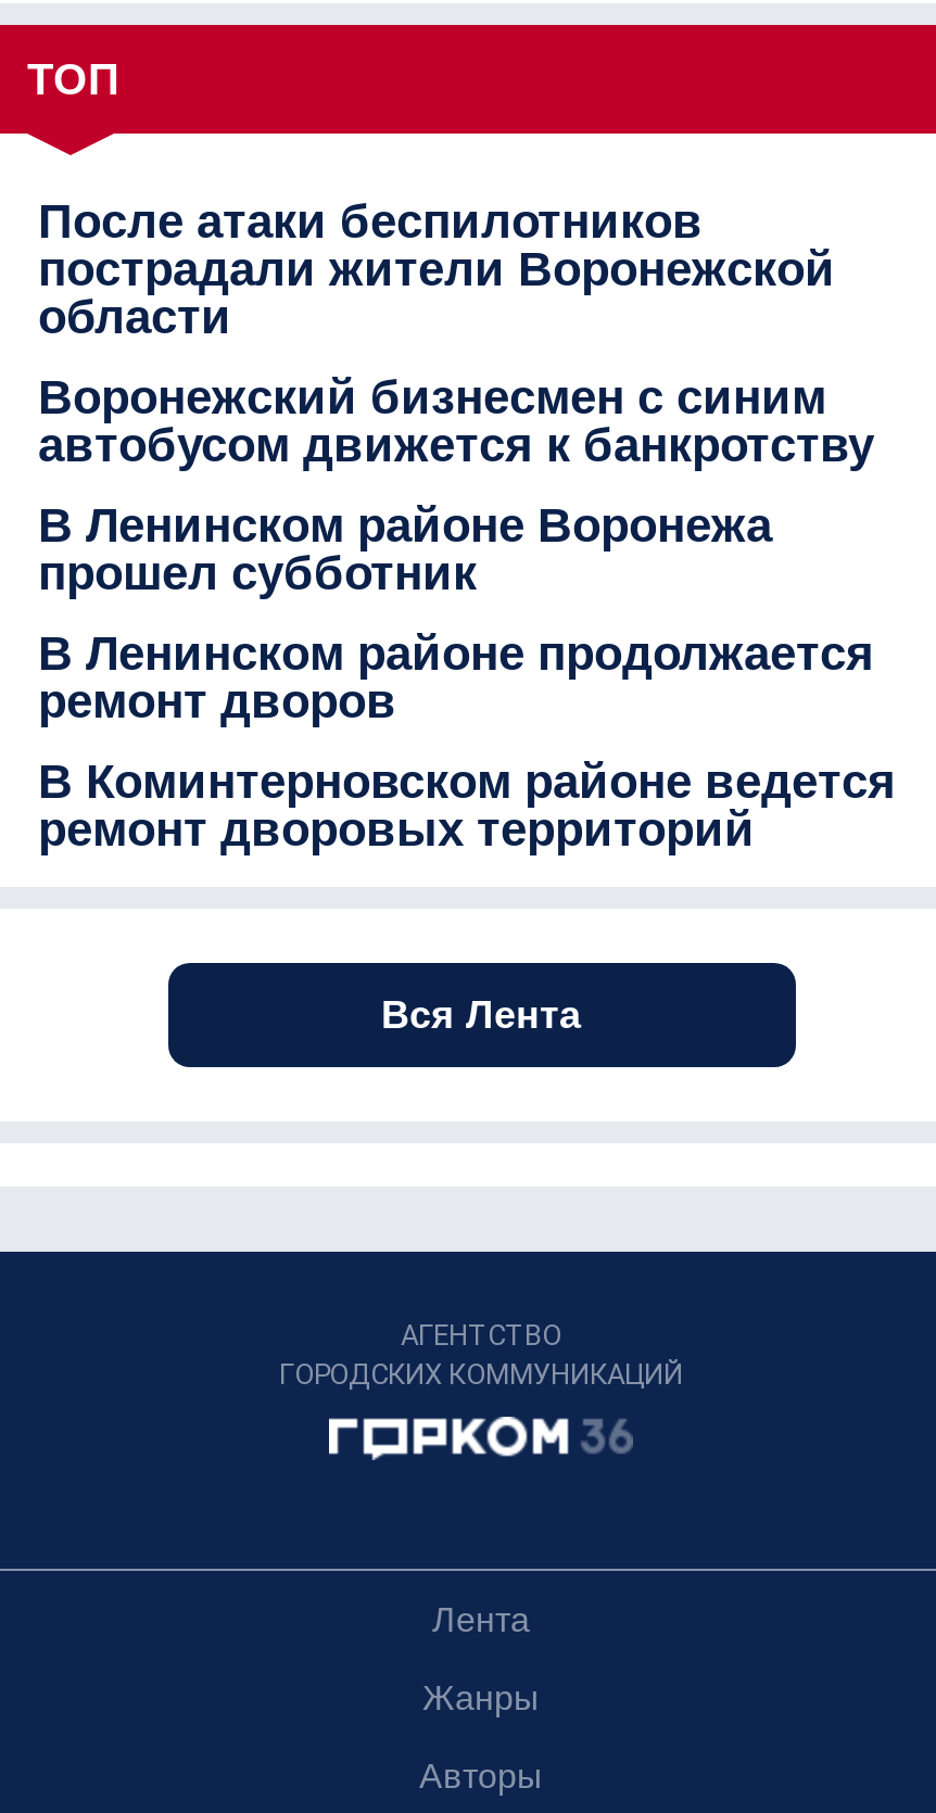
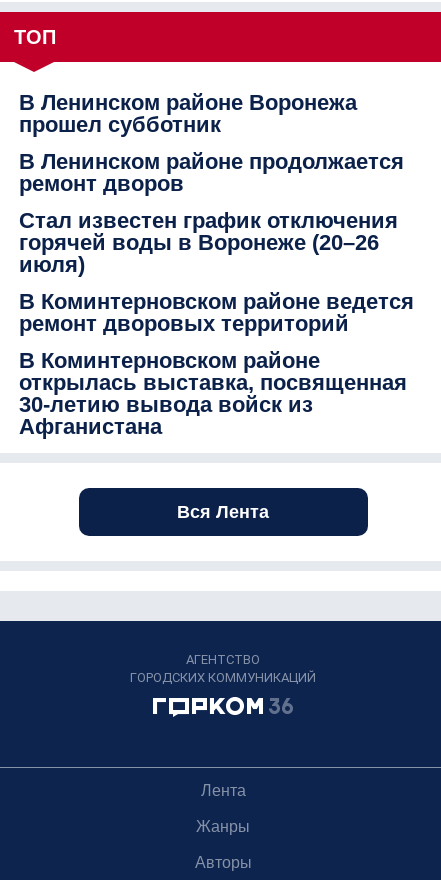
[38,195,874,472] После атаки беспилотников | пострадали жители Воронежской | области | Воронежский бизнесмен с синим | автобусом движется к банкротству -> none
moved [38,499,874,729] -> [19,90,404,196]: В Ленинском районе Воронежа | прошел субботник | В Ленинском районе продолжается | ремонт дворов
none -> [19,208,398,277] Стал известен график отключения | горячей воды в Воронеже (20–26 | июля)
moved [38,755,896,857] -> [19,289,414,336]: В Коминтерновском районе ведется | ремонт дворовых территорий
none -> [19,348,407,439] В Коминтерновском районе | открылась выставка, посвященная | 30-летию вывода войск из | Афганистана

